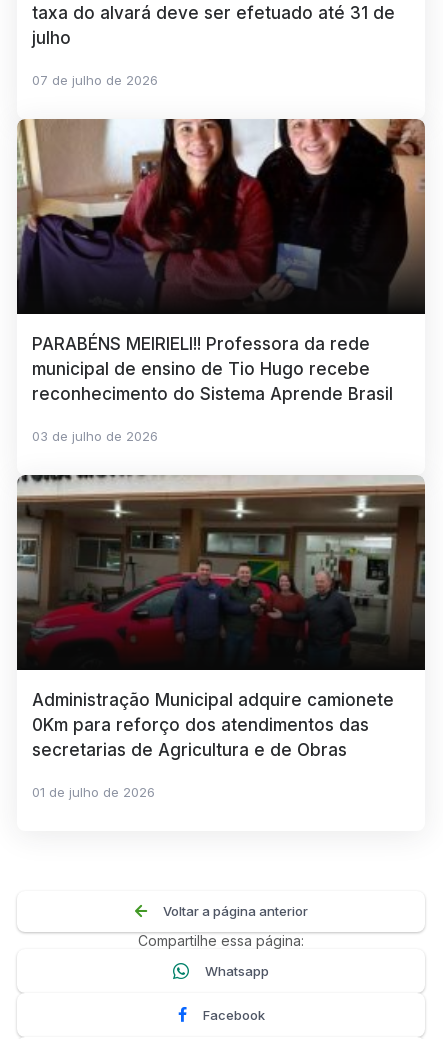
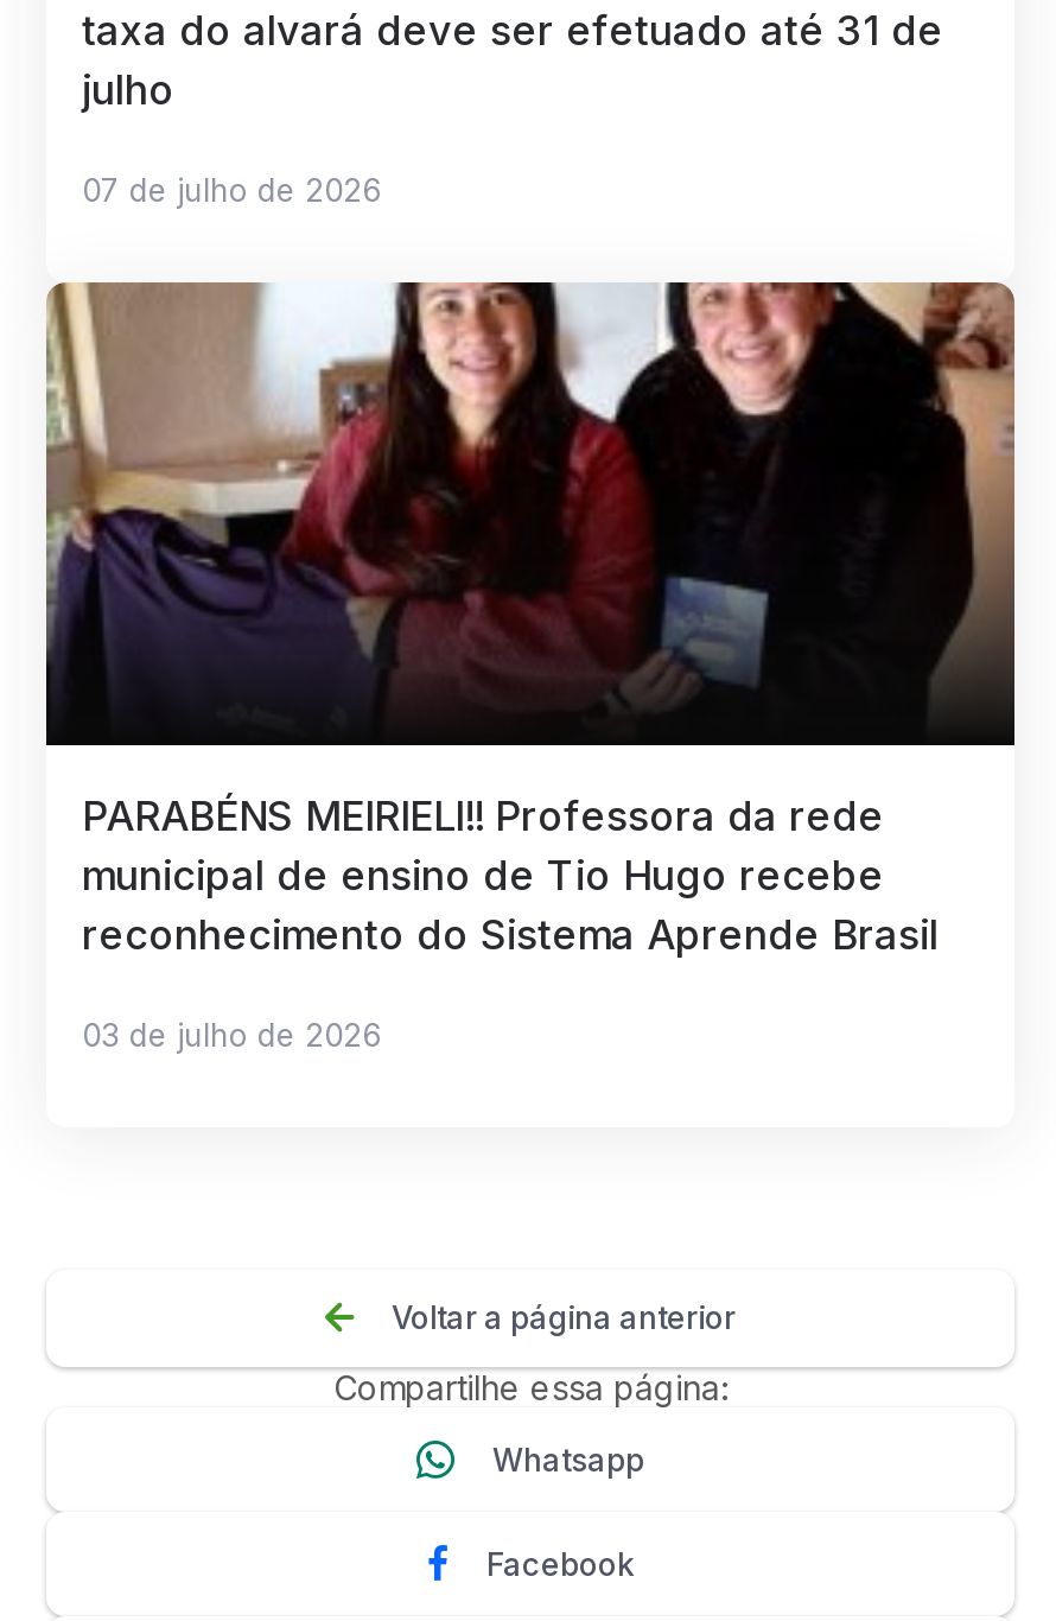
[17,474,426,800] [image] | Administração Municipal adquire camionete | 0Km para reforço dos atendimentos das | secretarias de Agricultura e de Obras | 01 de julho de 2026 -> none

